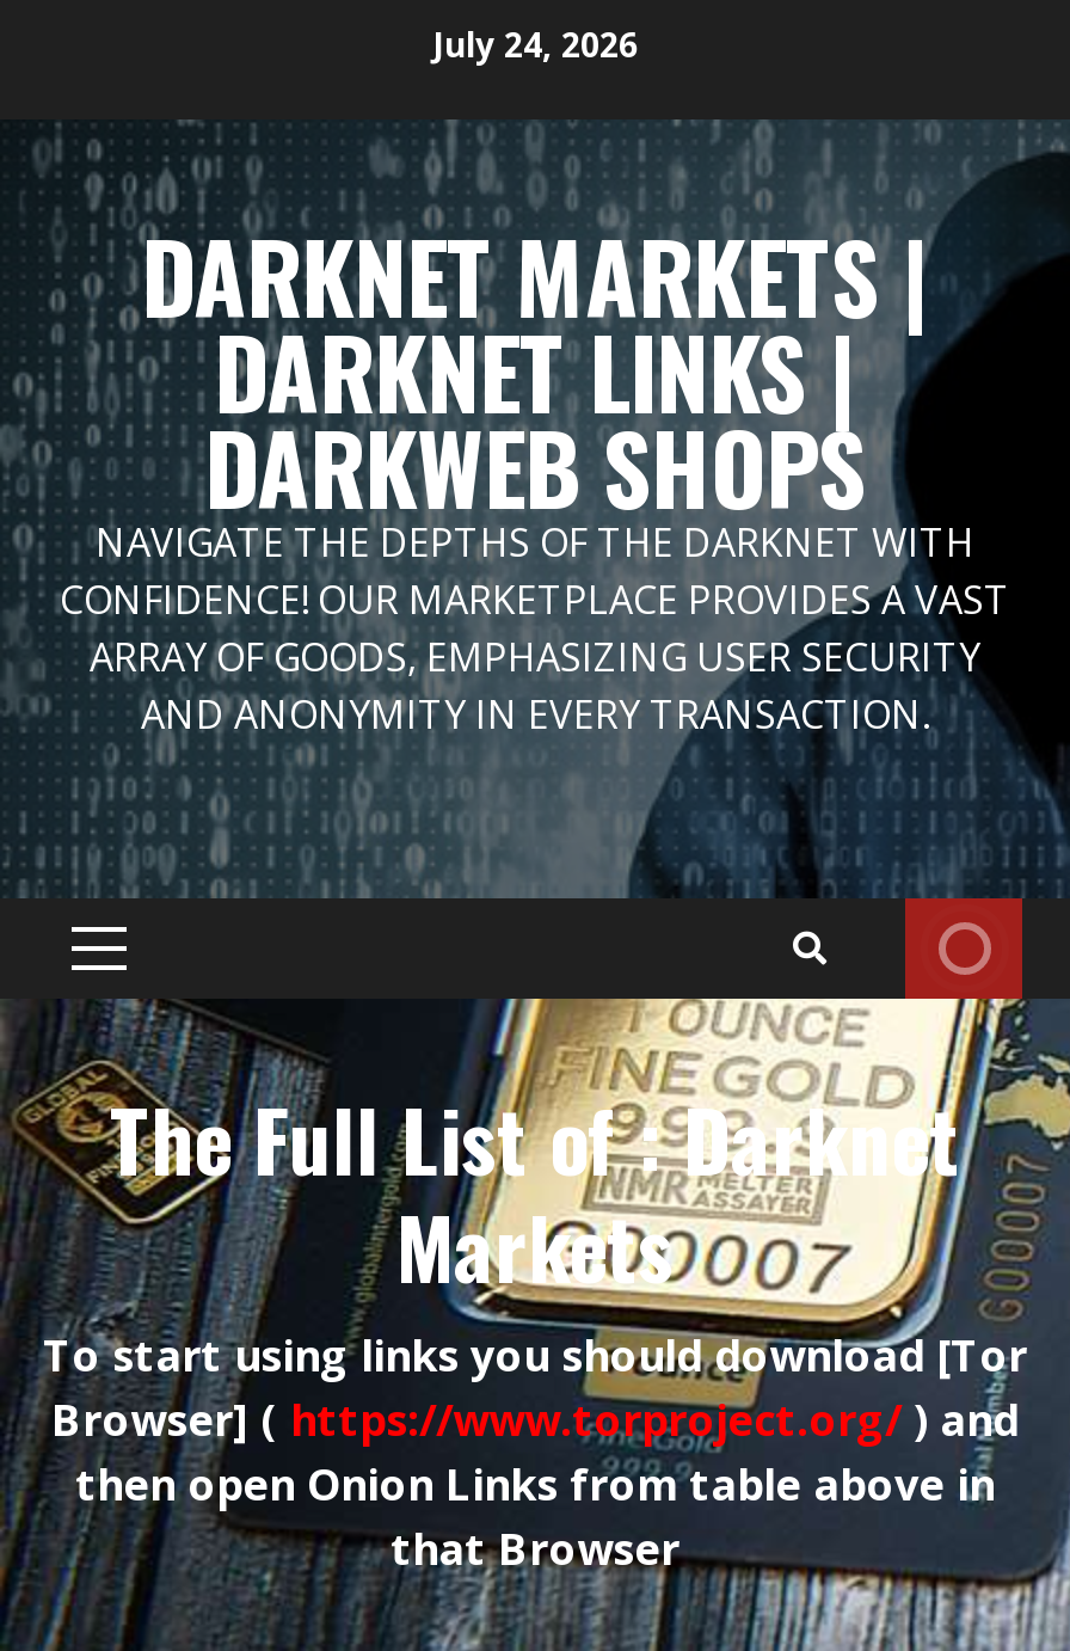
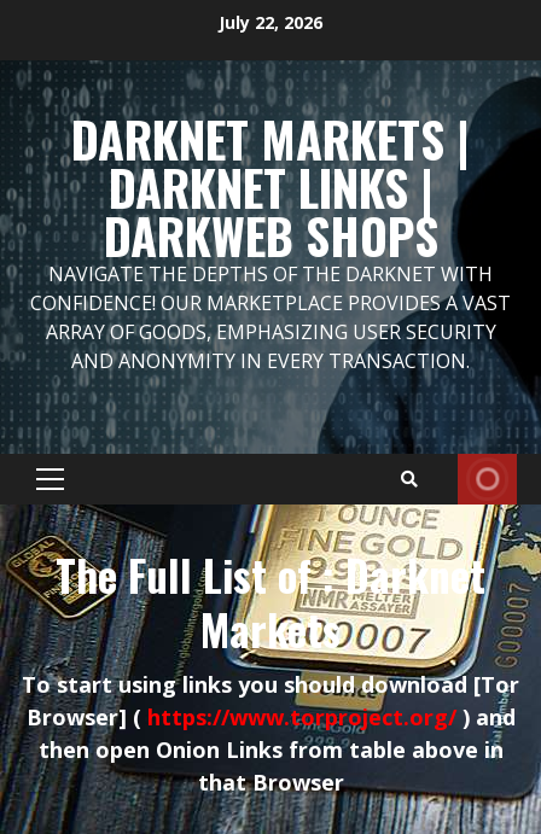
[432,20,638,66] July 24, 2026 -> [219,10,322,33] July 22, 2026

